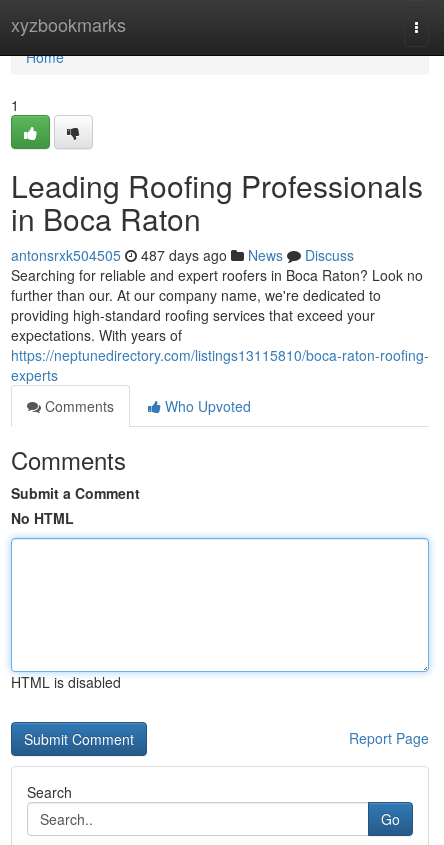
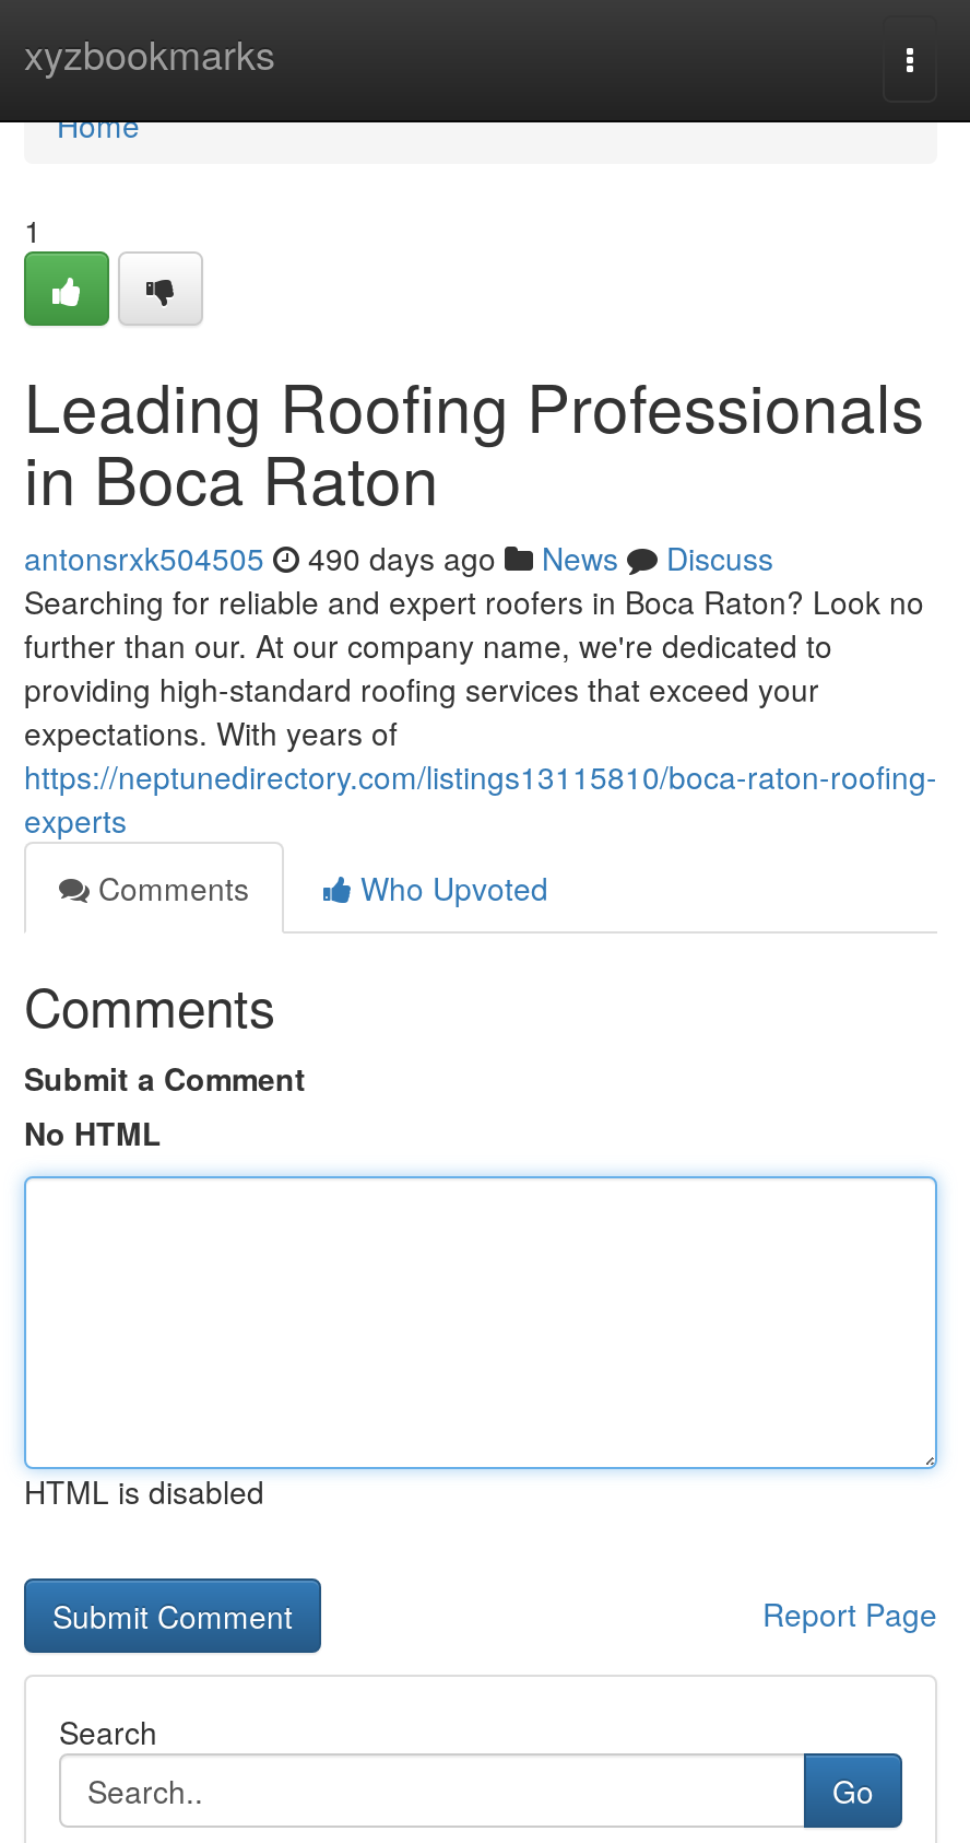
[11,245,354,265] antonsrxk504505 487 days ago News Discuss -> [24,536,773,579] antonsrxk504505 490 days ago News Discuss

